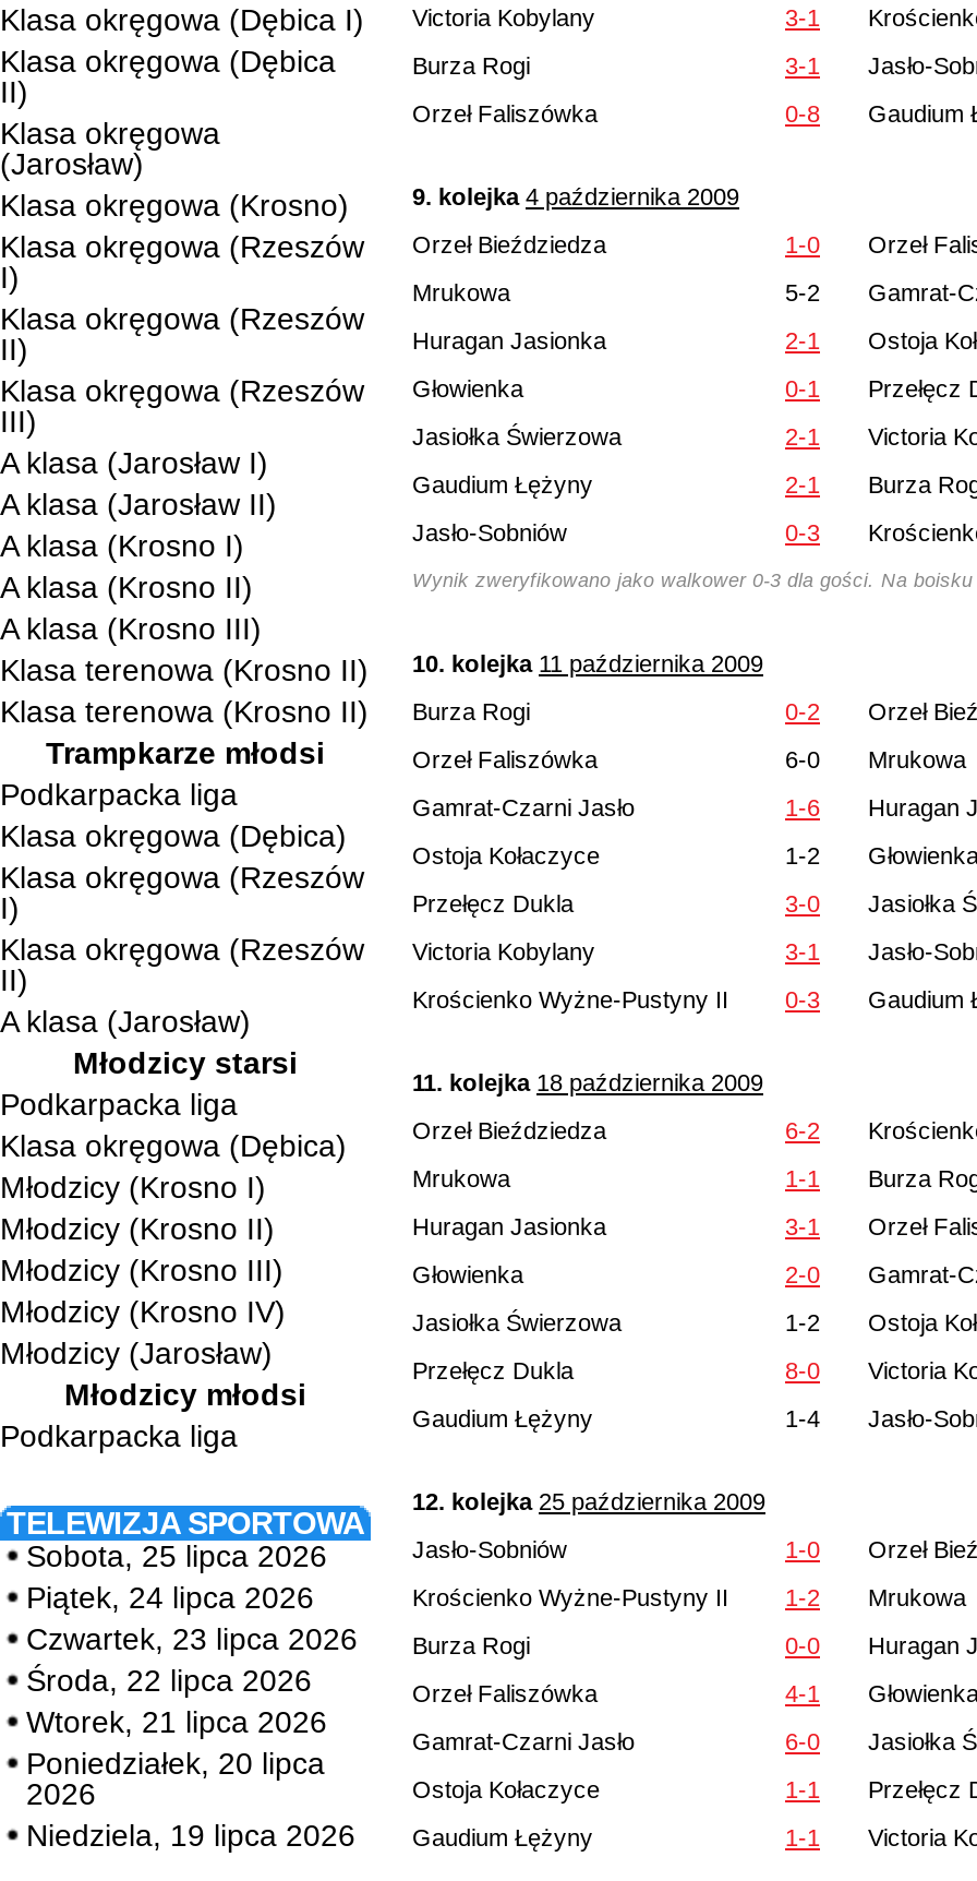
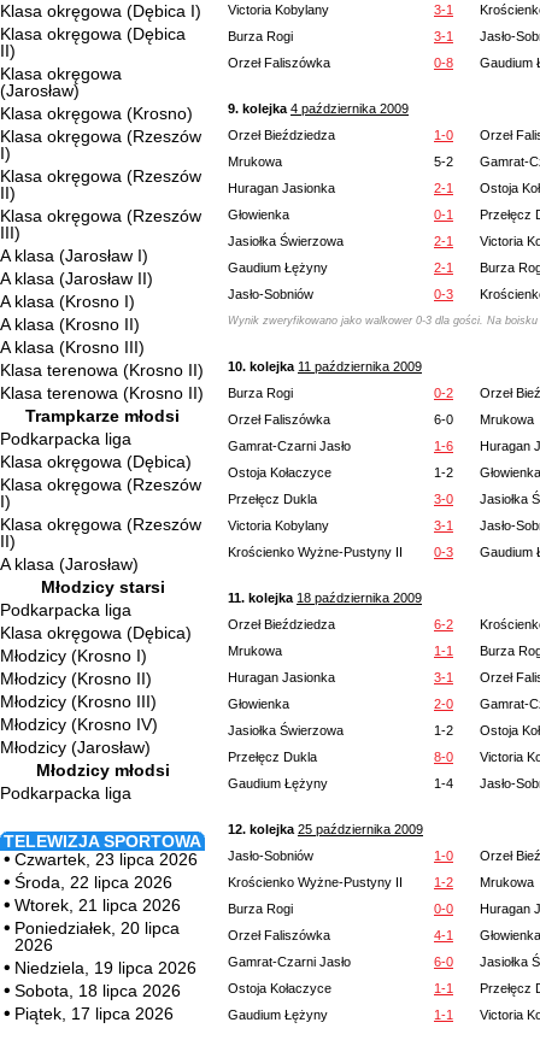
[26,1538,327,1615] Sobota, 25 lipca 2026 | Piątek, 24 lipca 2026 -> none
moved [26,1621,358,1853] -> [14,850,198,977]: Czwartek, 23 lipca 2026 | Środa, 22 lipca 2026 | Wtorek, 21 lipca 2026 | Poniedziałek, 20 lipca | 2026 | Niedziela, 19 lipca 2026
none -> [14,981,181,1023] Sobota, 18 lipca 2026 | Piątek, 17 lipca 2026

